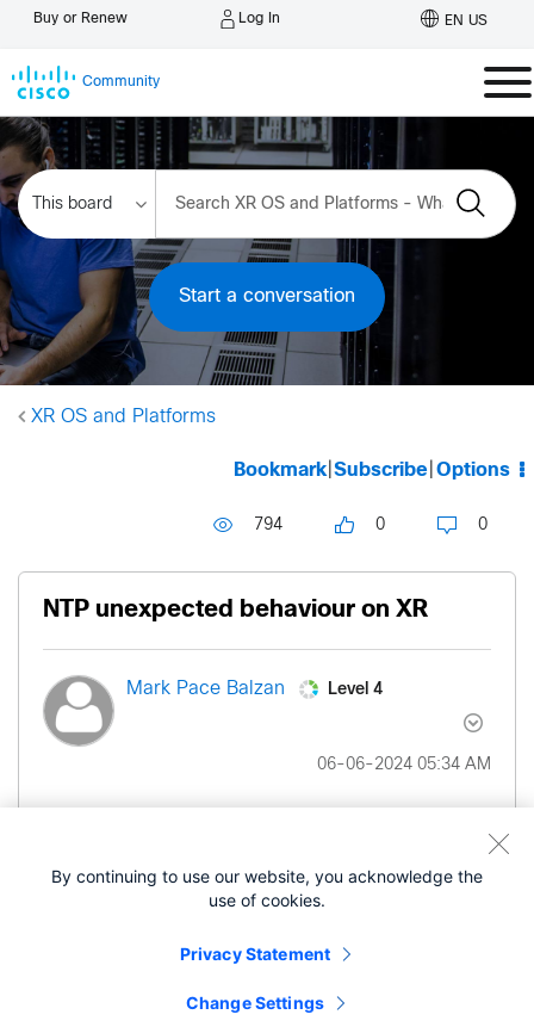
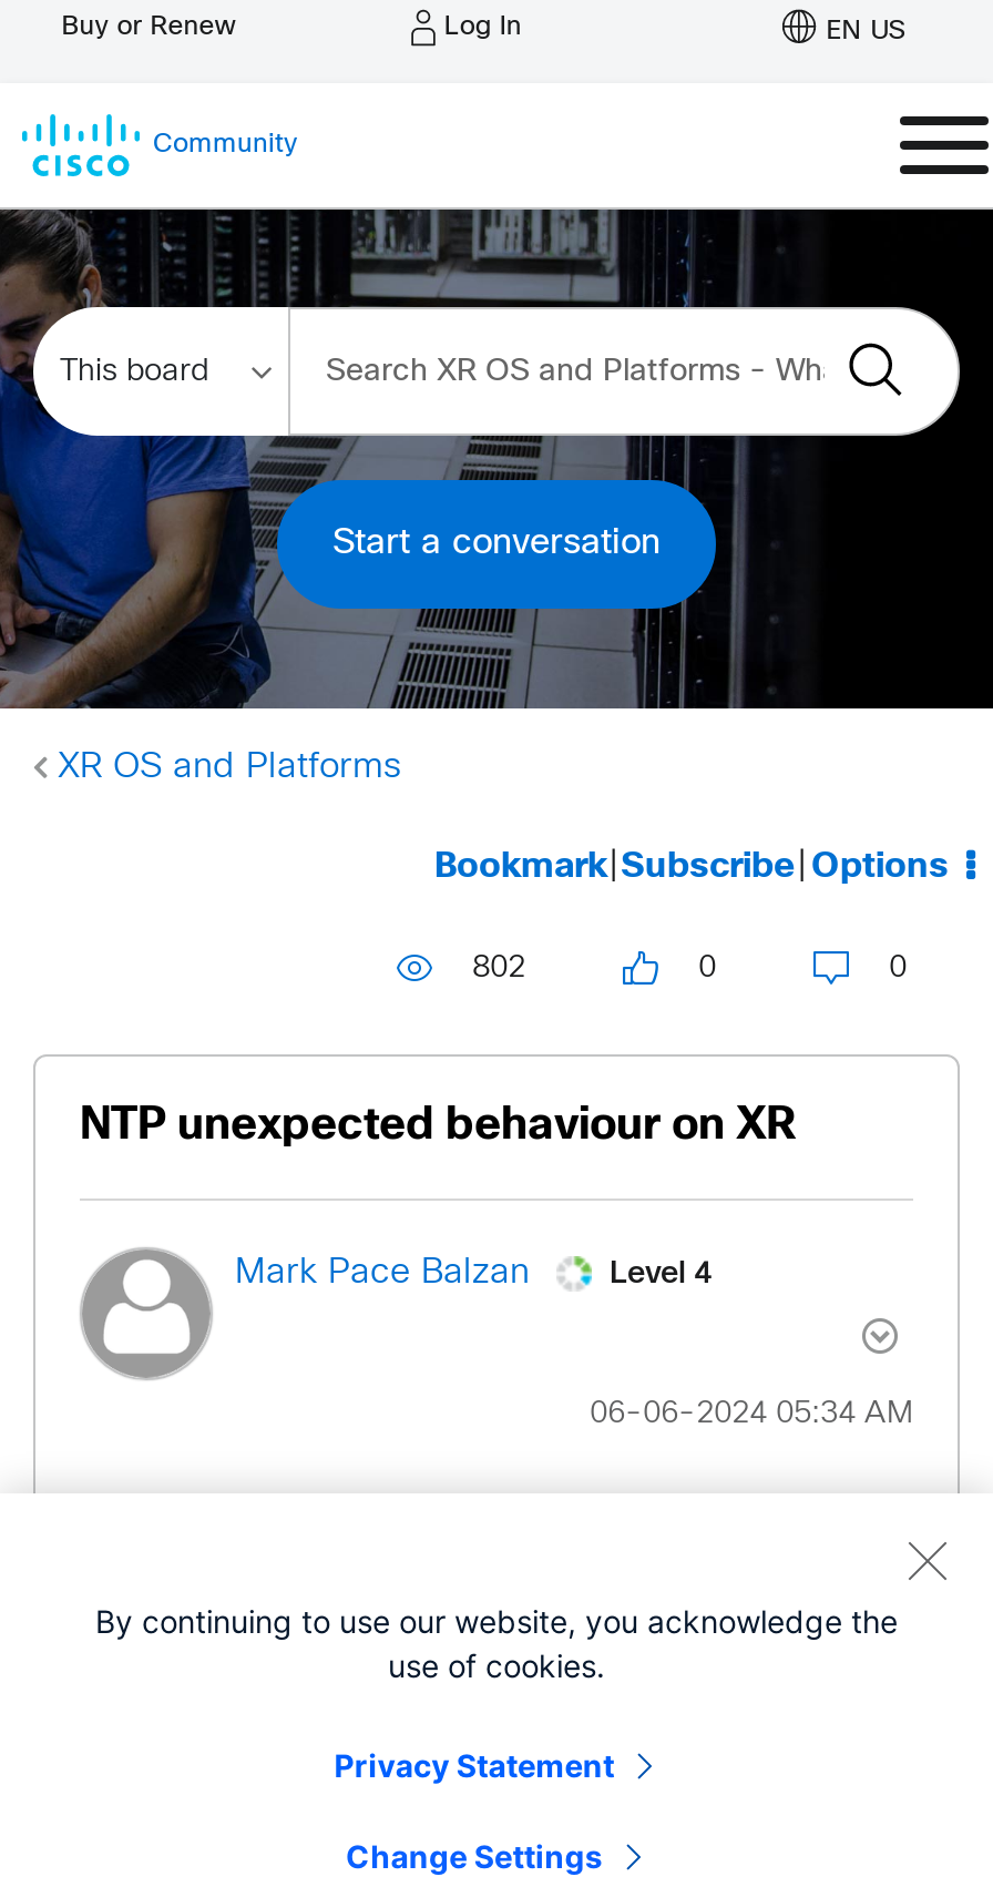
[254,518,282,533] 794 -> [472,955,525,983] 802

